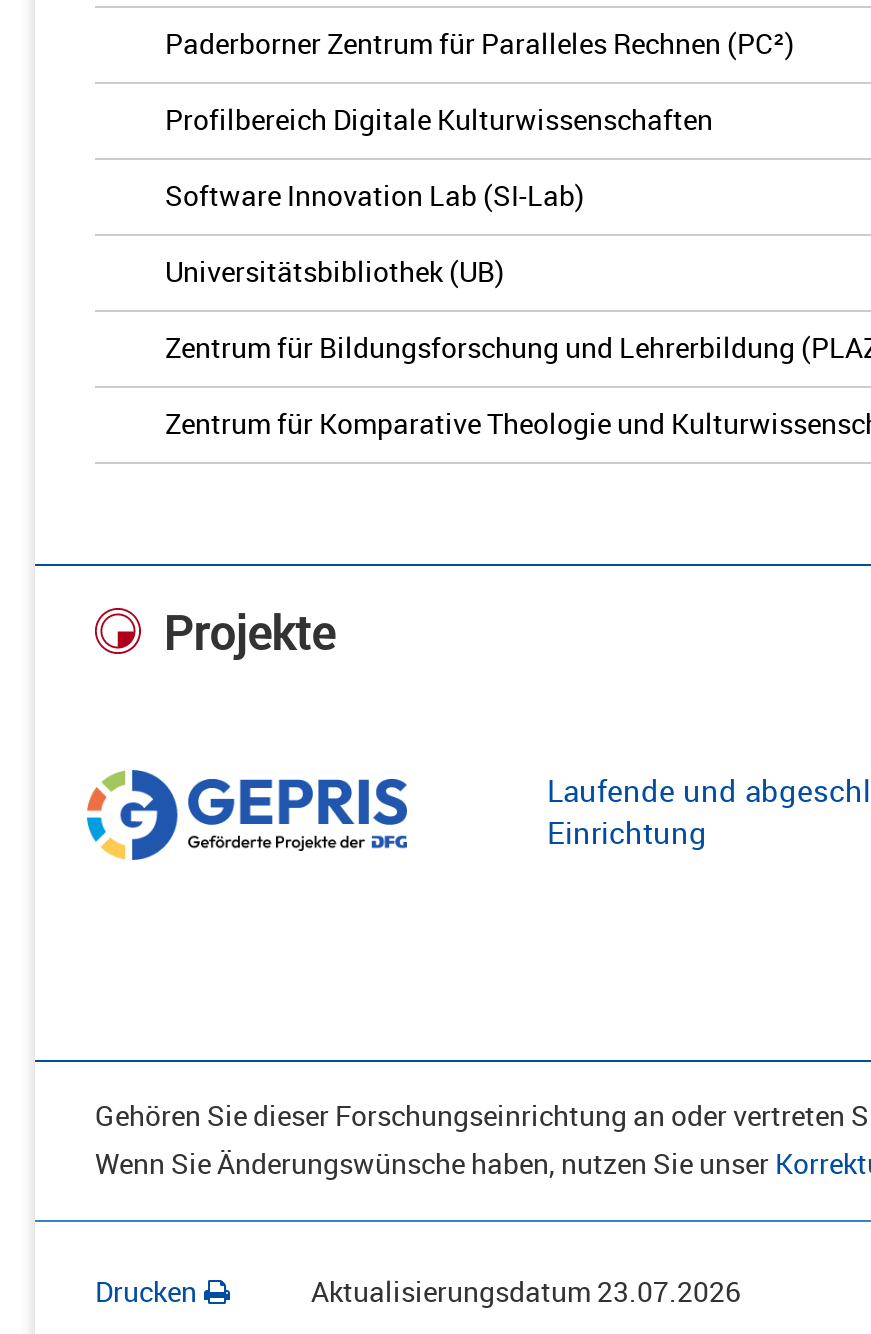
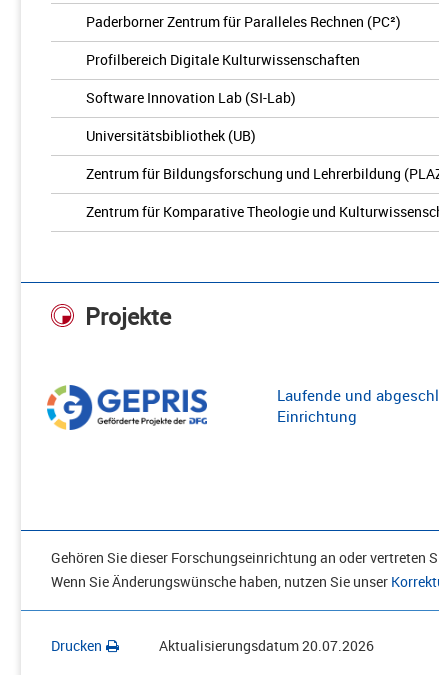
[311,1272,741,1310] Aktualisierungsdatum 23.07.2026 -> [159,636,374,655] Aktualisierungsdatum 20.07.2026

